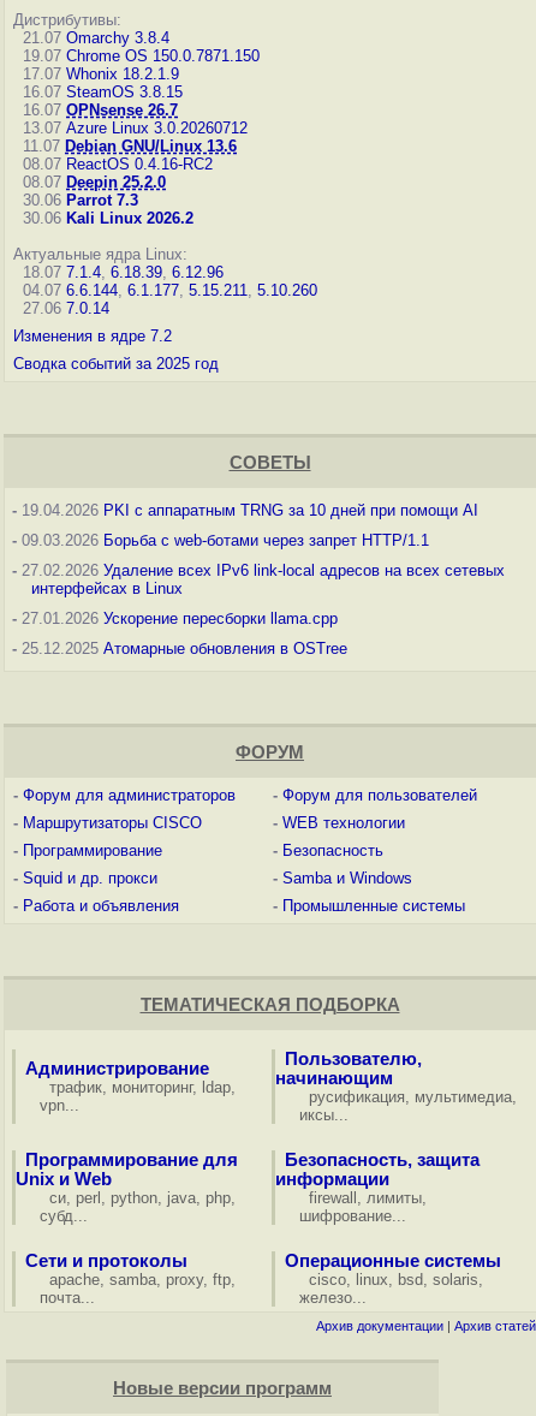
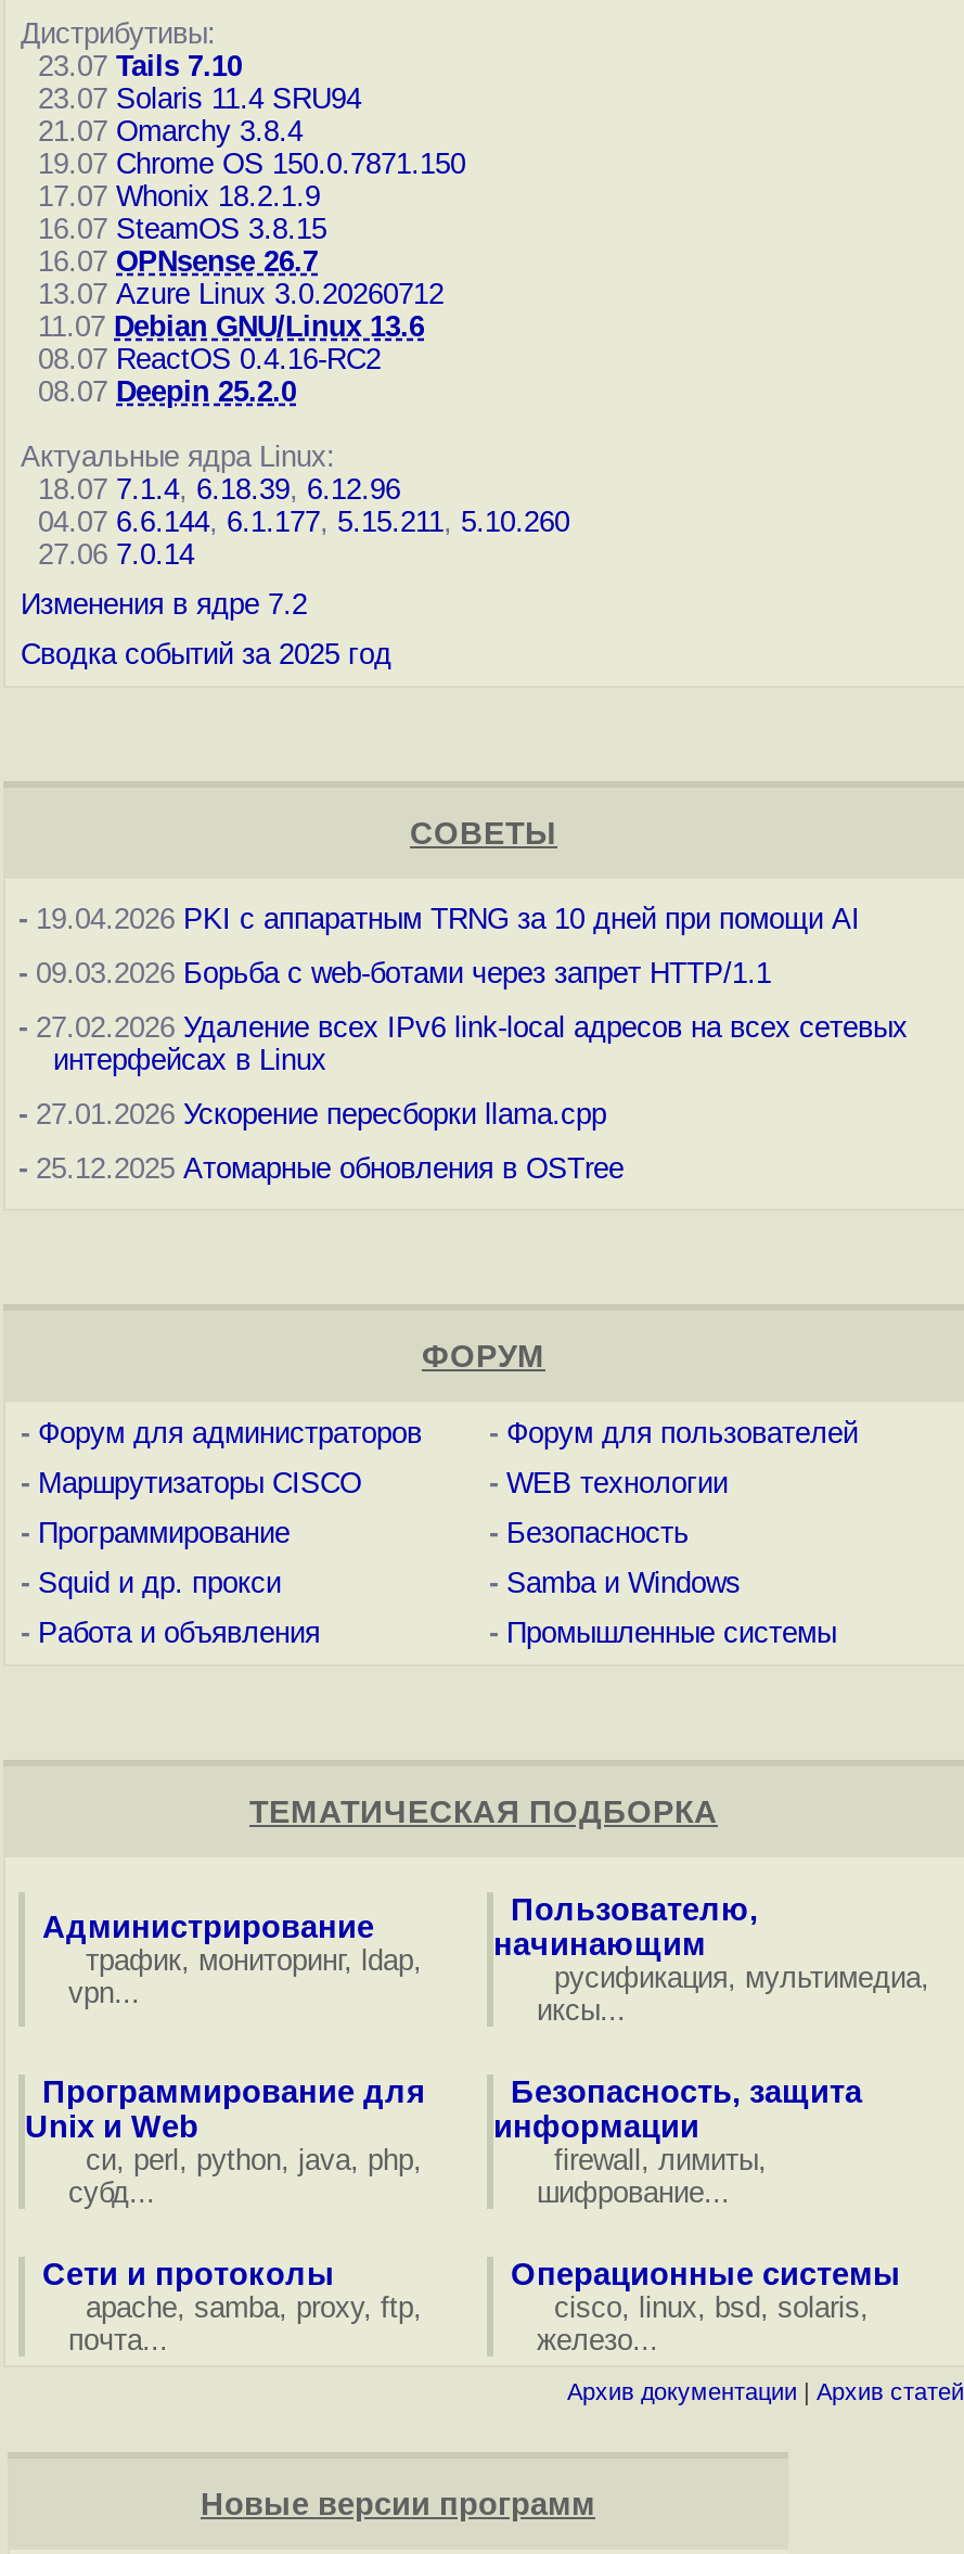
none -> [21,50,361,115] 23.07 Tails 7.10 | 23.07 Solaris 11.4 SRU94
moved [13,29,260,191] -> [21,115,465,408]: 21.07 Omarchy 3.8.4 | 19.07 Chrome OS 150.0.7871.150 | 17.07 Whonix 18.2.1.9 | ... | 08.07 ReactOS 0.4.16-RC2 | 08.07 Deepin 25.2.0
[13,191,193,227] 30.06 Parrot 7.3 | 30.06 Kali Linux 2026.2 -> none

